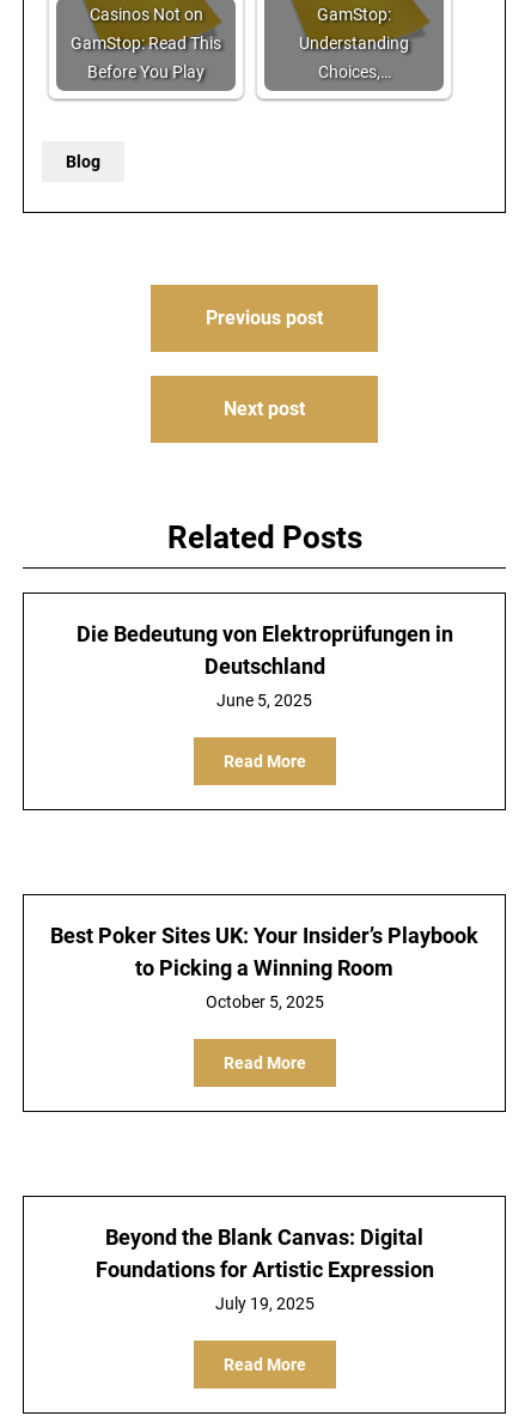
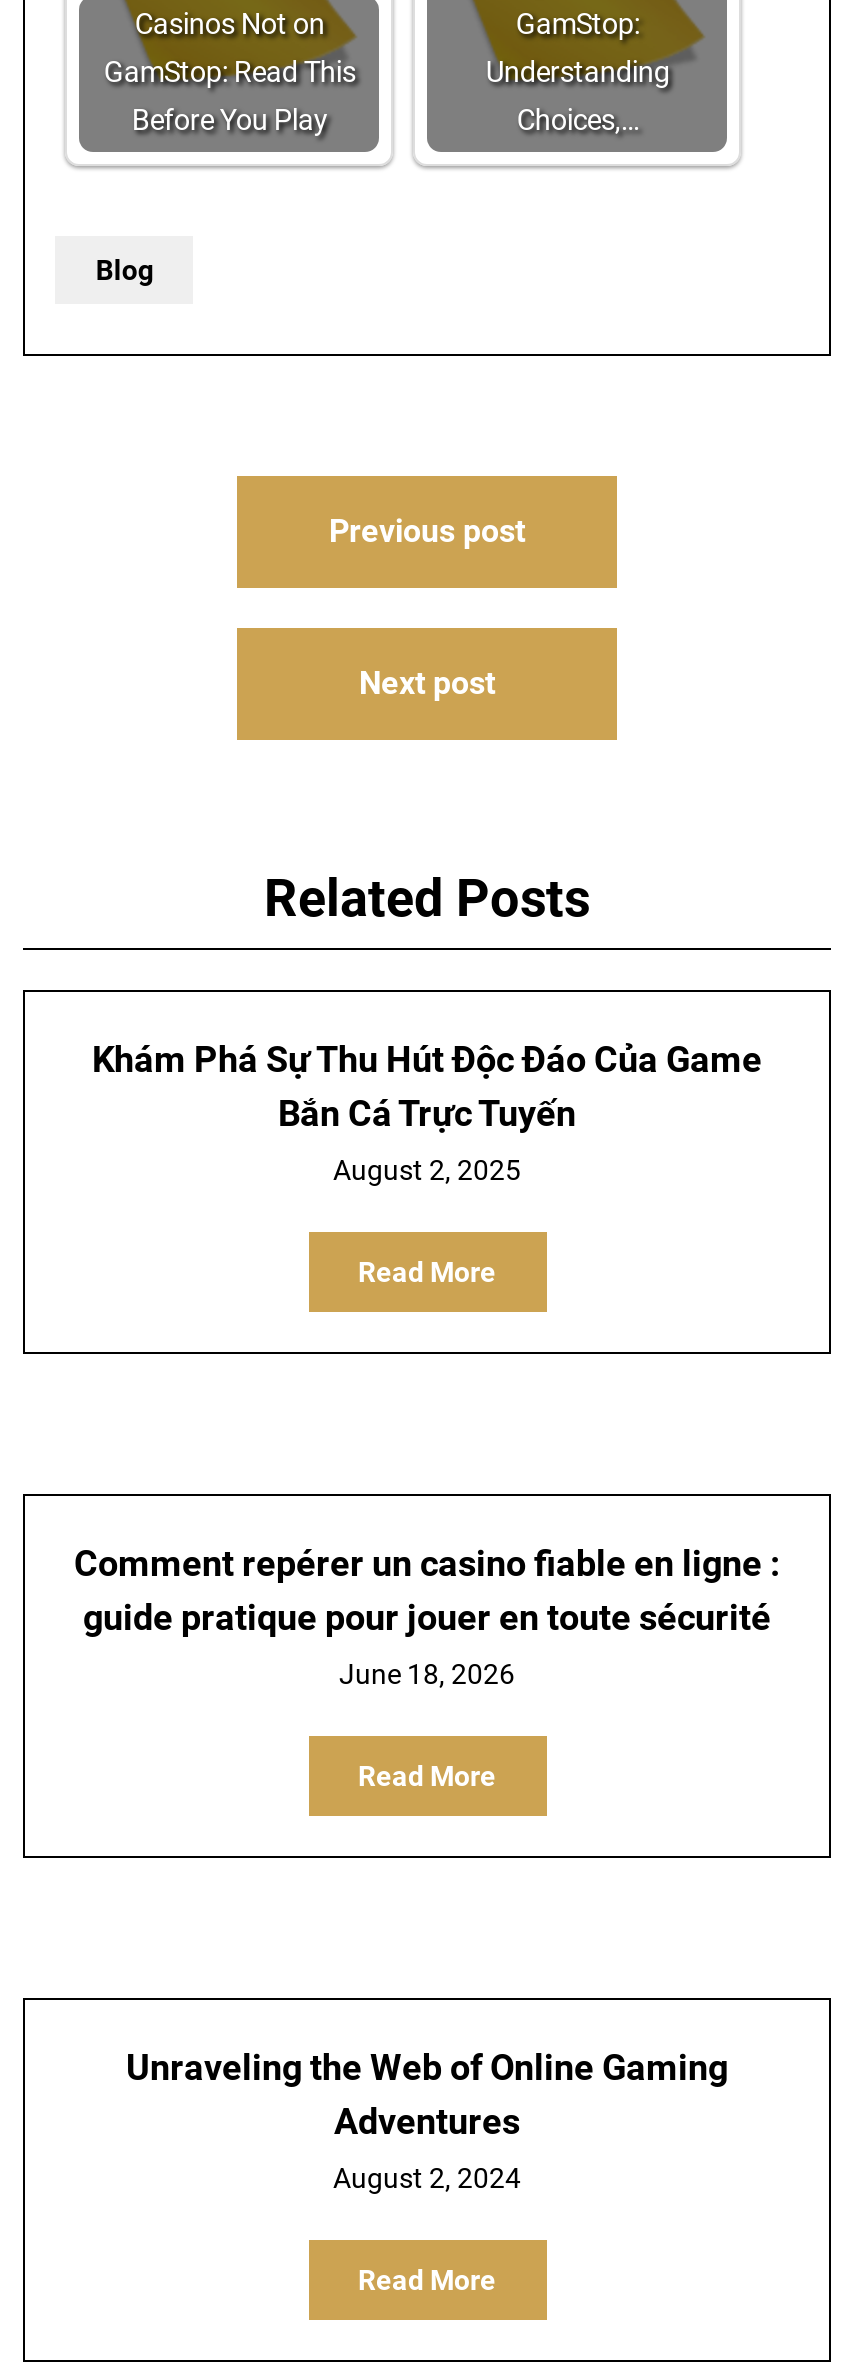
[76,621,453,679] Die Bedeutung von Elektroprüfungen in | Deutschland -> [92,1038,762,1134] Khám Phá Sự Thu Hút Độc Đáo Của Game | Bắn Cá Trực Tuyến
[216,691,312,710] June 5, 2025 -> [333,1154,521,1186] August 2, 2025
[50,923,478,980] Best Poker Sites UK: Your Insider’s Playbook | to Picking a Winning Room -> [74,1542,780,1638] Comment repérer un casino fiable en ligne : | guide pratique pour jouer en toute sécurité
[205,992,324,1011] October 5, 2025 -> [339,1658,515,1690] June 18, 2026
[95,1224,434,1282] Beyond the Blank Canvas: Digital | Foundations for Artistic Expression -> [126,2046,728,2142] Unraveling the Web of Online Gaming | Adventures
[215,1294,314,1313] July 19, 2025 -> [333,2162,521,2194] August 2, 2024

